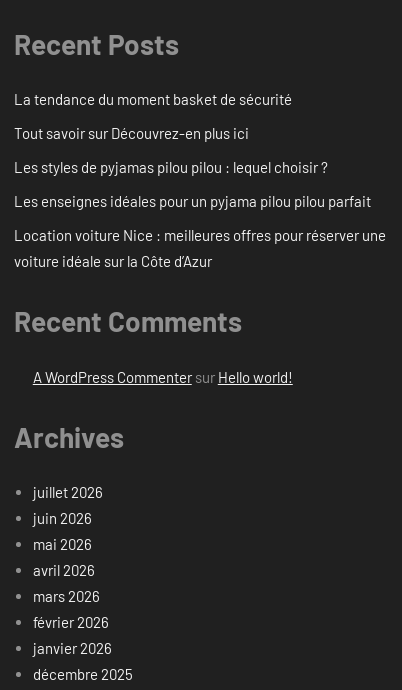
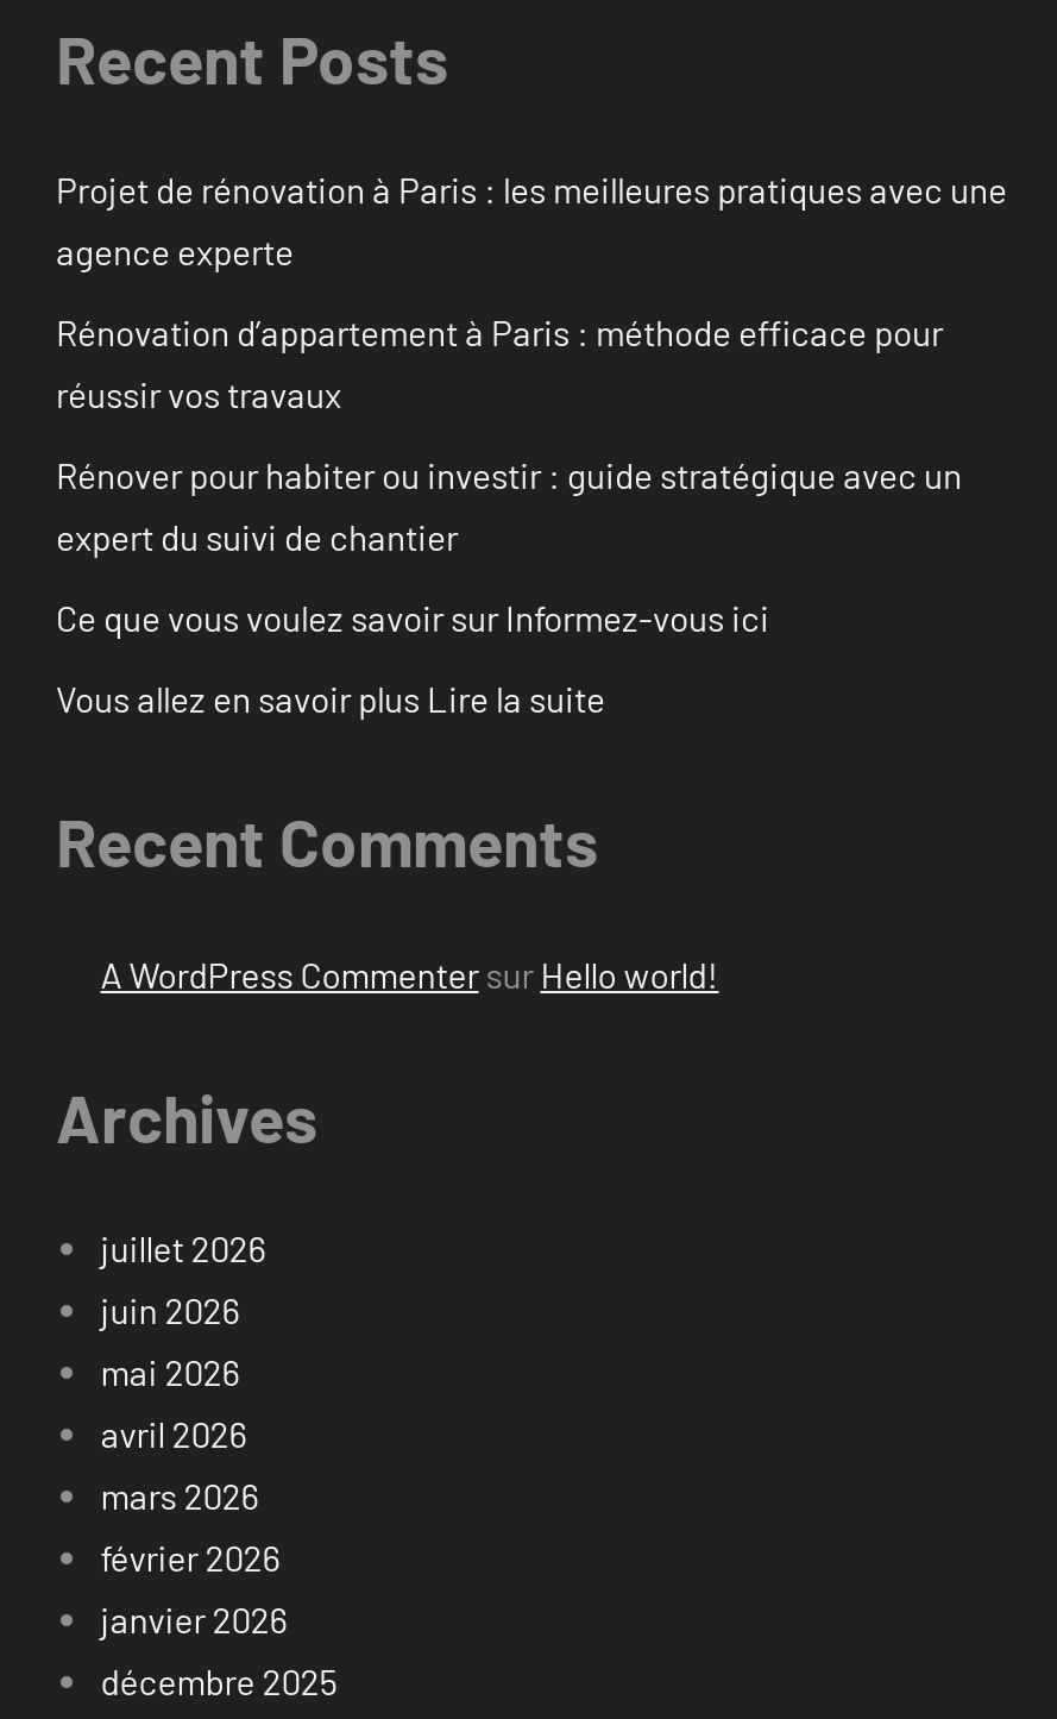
[14,90,292,108] La tendance du moment basket de sécurité -> [56,168,1007,273] Projet de rénovation à Paris : les meilleures pratiques avec une | agence experte
[14,124,249,142] Tout savoir sur Découvrez-en plus ici -> [56,311,943,416] Rénovation d’appartement à Paris : méthode efficace pour | réussir vos travaux
[14,158,328,176] Les styles de pyjamas pilou pilou : lequel choisir ? -> [56,454,962,559] Rénover pour habiter ou investir : guide stratégique avec un | expert du suivi de chantier
[14,192,371,210] Les enseignes idéales pour un pyjama pilou pilou parfait -> [56,597,769,640] Ce que vous voulez savoir sur Informez-vous ici
[14,226,386,270] Location voiture Nice : meilleures offres pour réserver une | voiture idéale sur la Côte d’Azur -> [56,678,605,720] Vous allez en savoir plus Lire la suite

